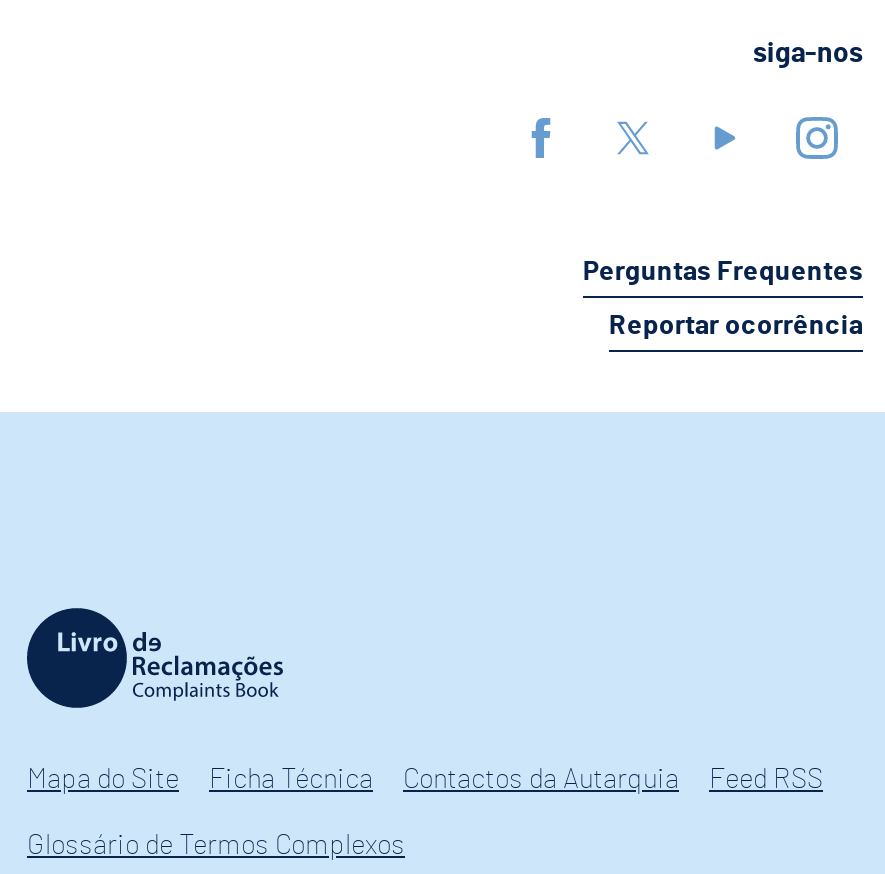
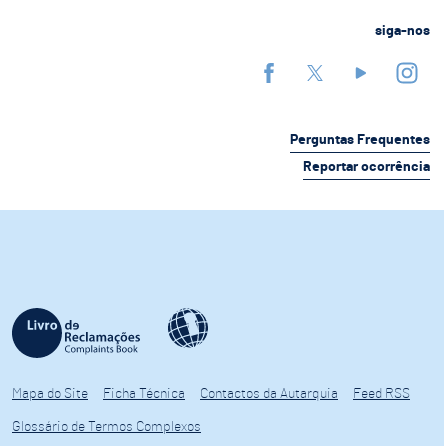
none -> [167,308,209,348] [image]

